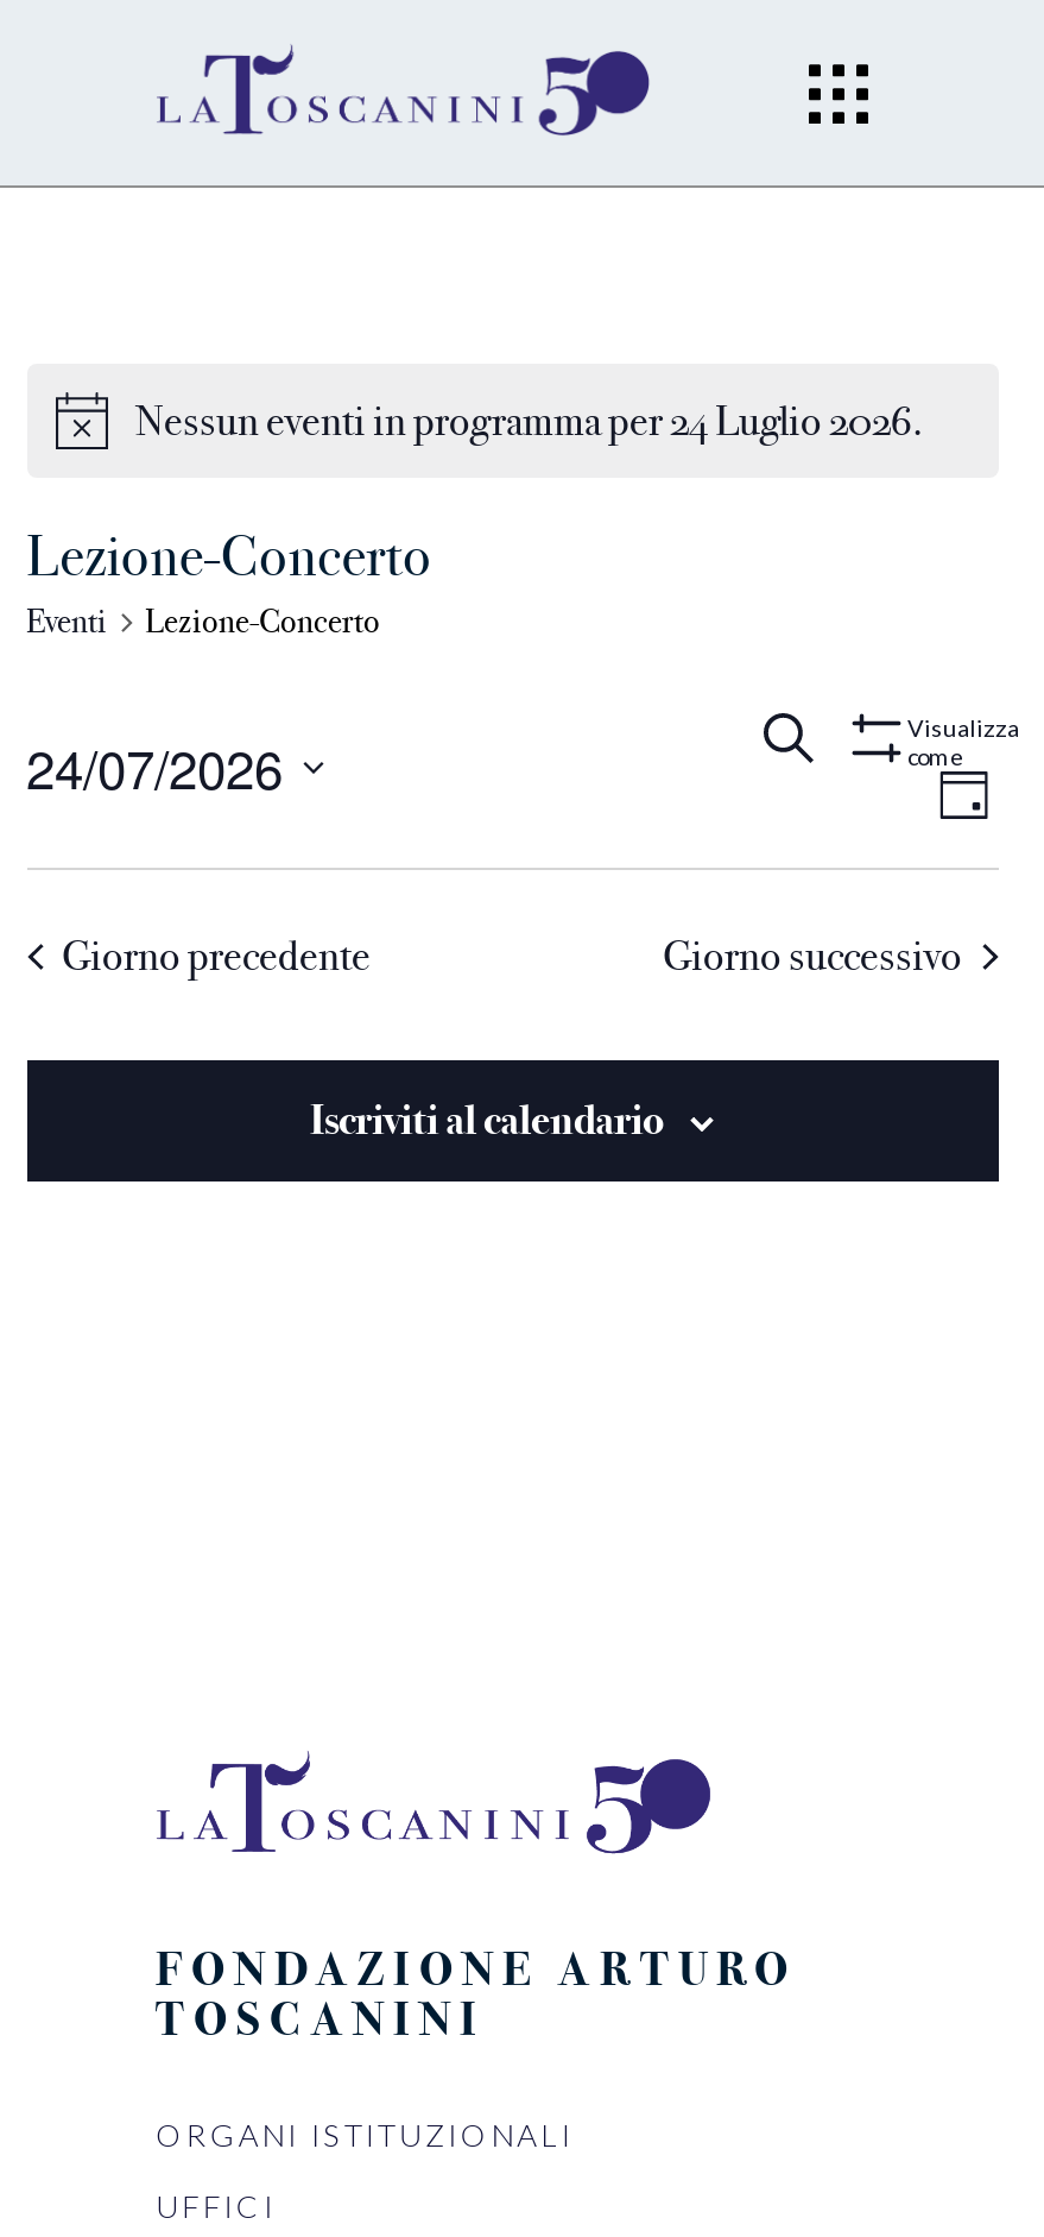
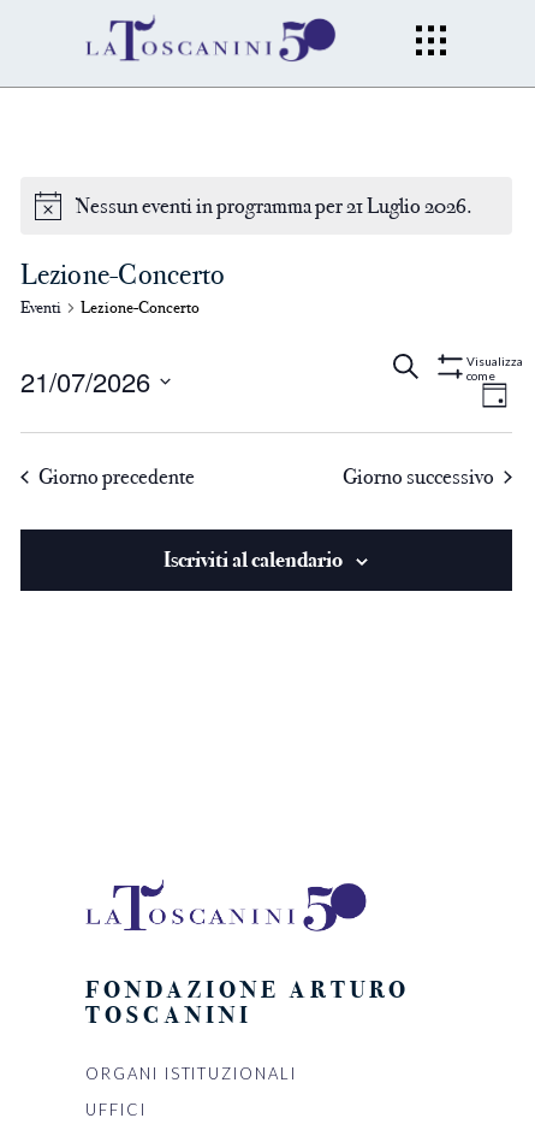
[135,395,924,447] Nessun eventi in programma per 24 Luglio 2026. -> [75,193,472,219] Nessun eventi in programma per 21 Luglio 2026.
[26,730,283,804] 24/07/2026 -> [20,362,150,400] 21/07/2026

